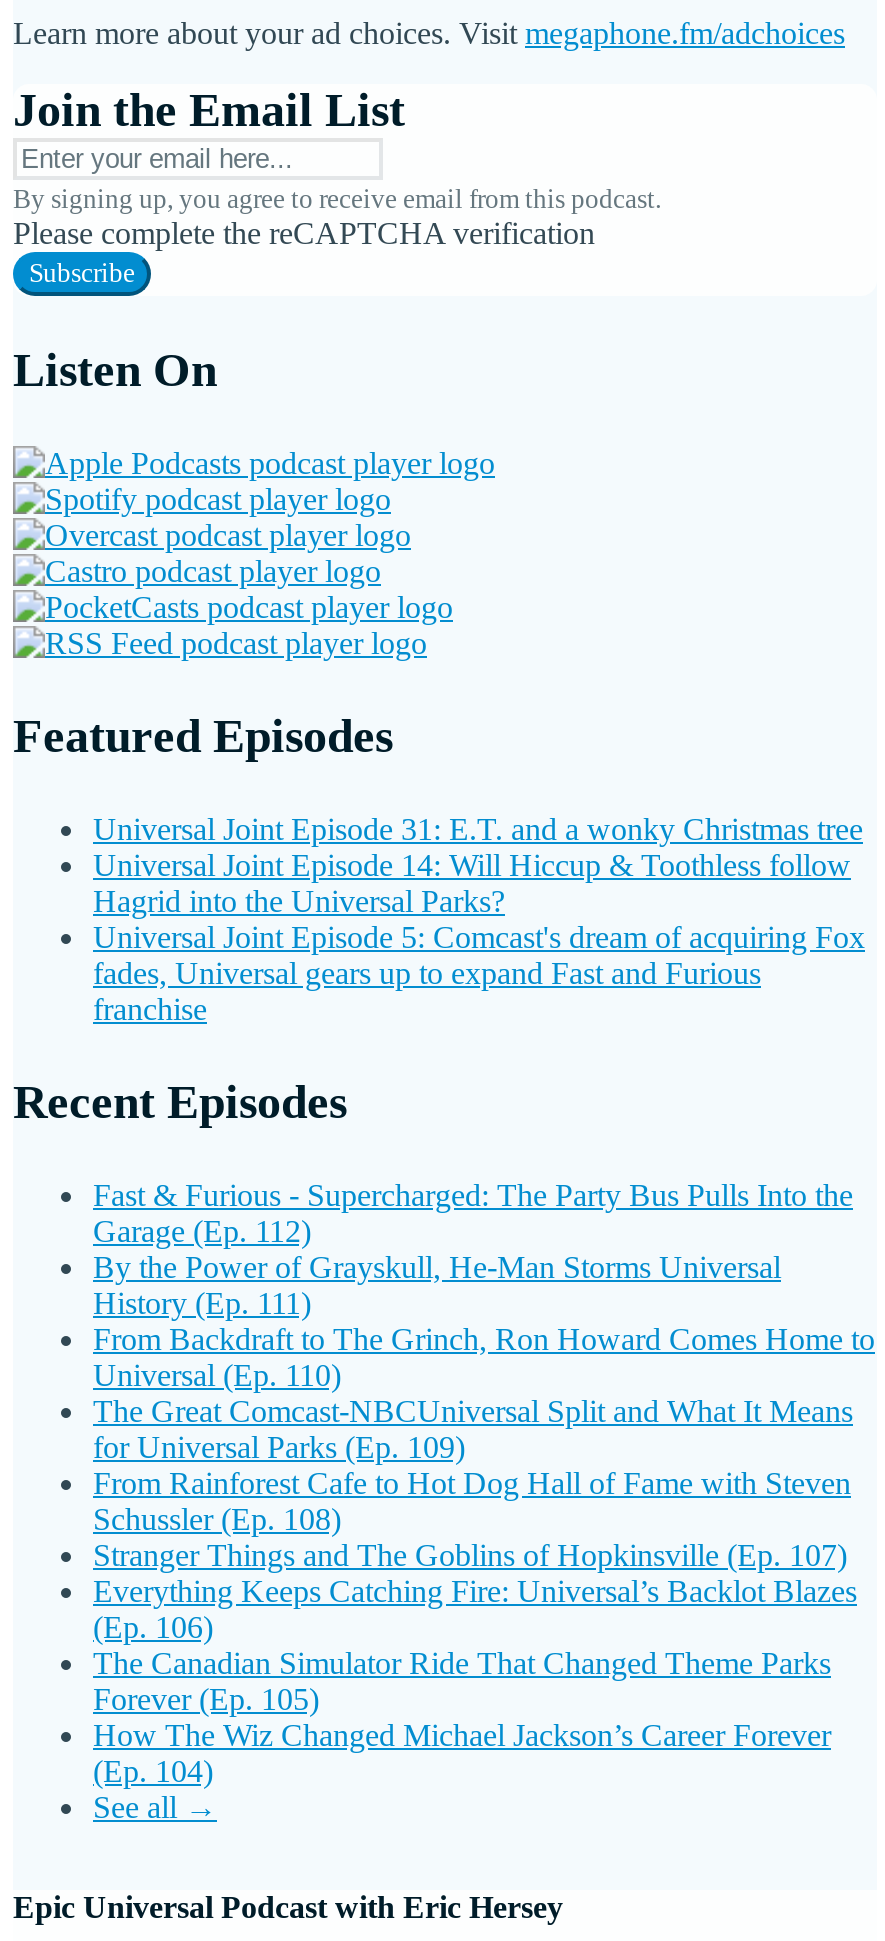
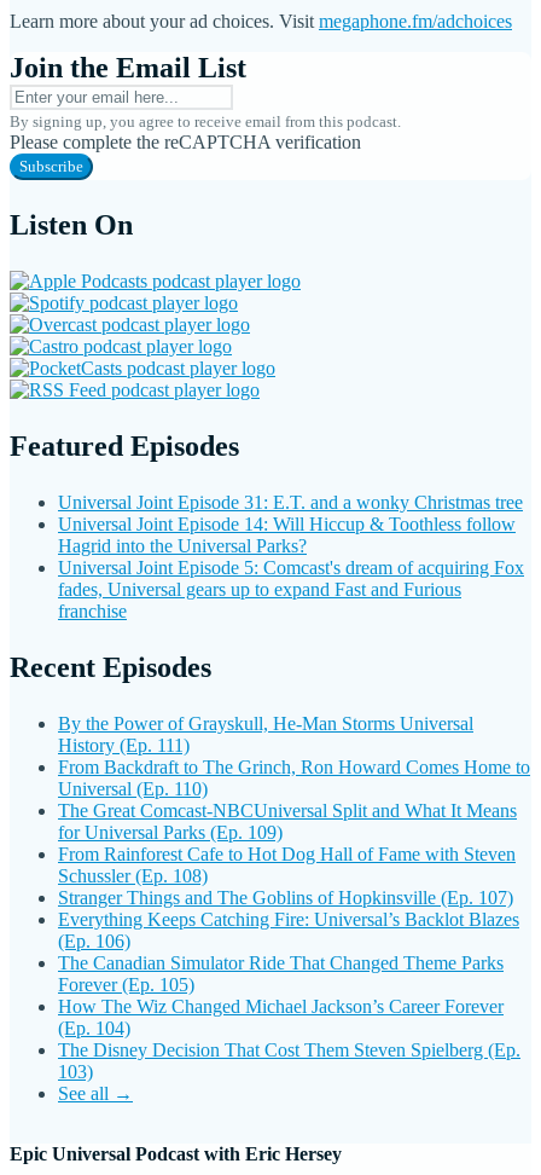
[93,1177,853,1247] Fast & Furious - Supercharged: The Party Bus Pulls Into the | Garage (Ep. 112) -> none
moved [93,1249,875,1787] -> [58,713,530,1038]: By the Power of Grayskull, He-Man Storms Universal | History (Ep. 111) | From Backdraft to The Grinch, Ron Howard Comes Home to | ... | How The Wiz Changed Michael Jackson’s Career Forever | (Ep. 104)
none -> [58,1039,520,1081] The Disney Decision That Cost Them Steven Spielberg (Ep. | 103)

